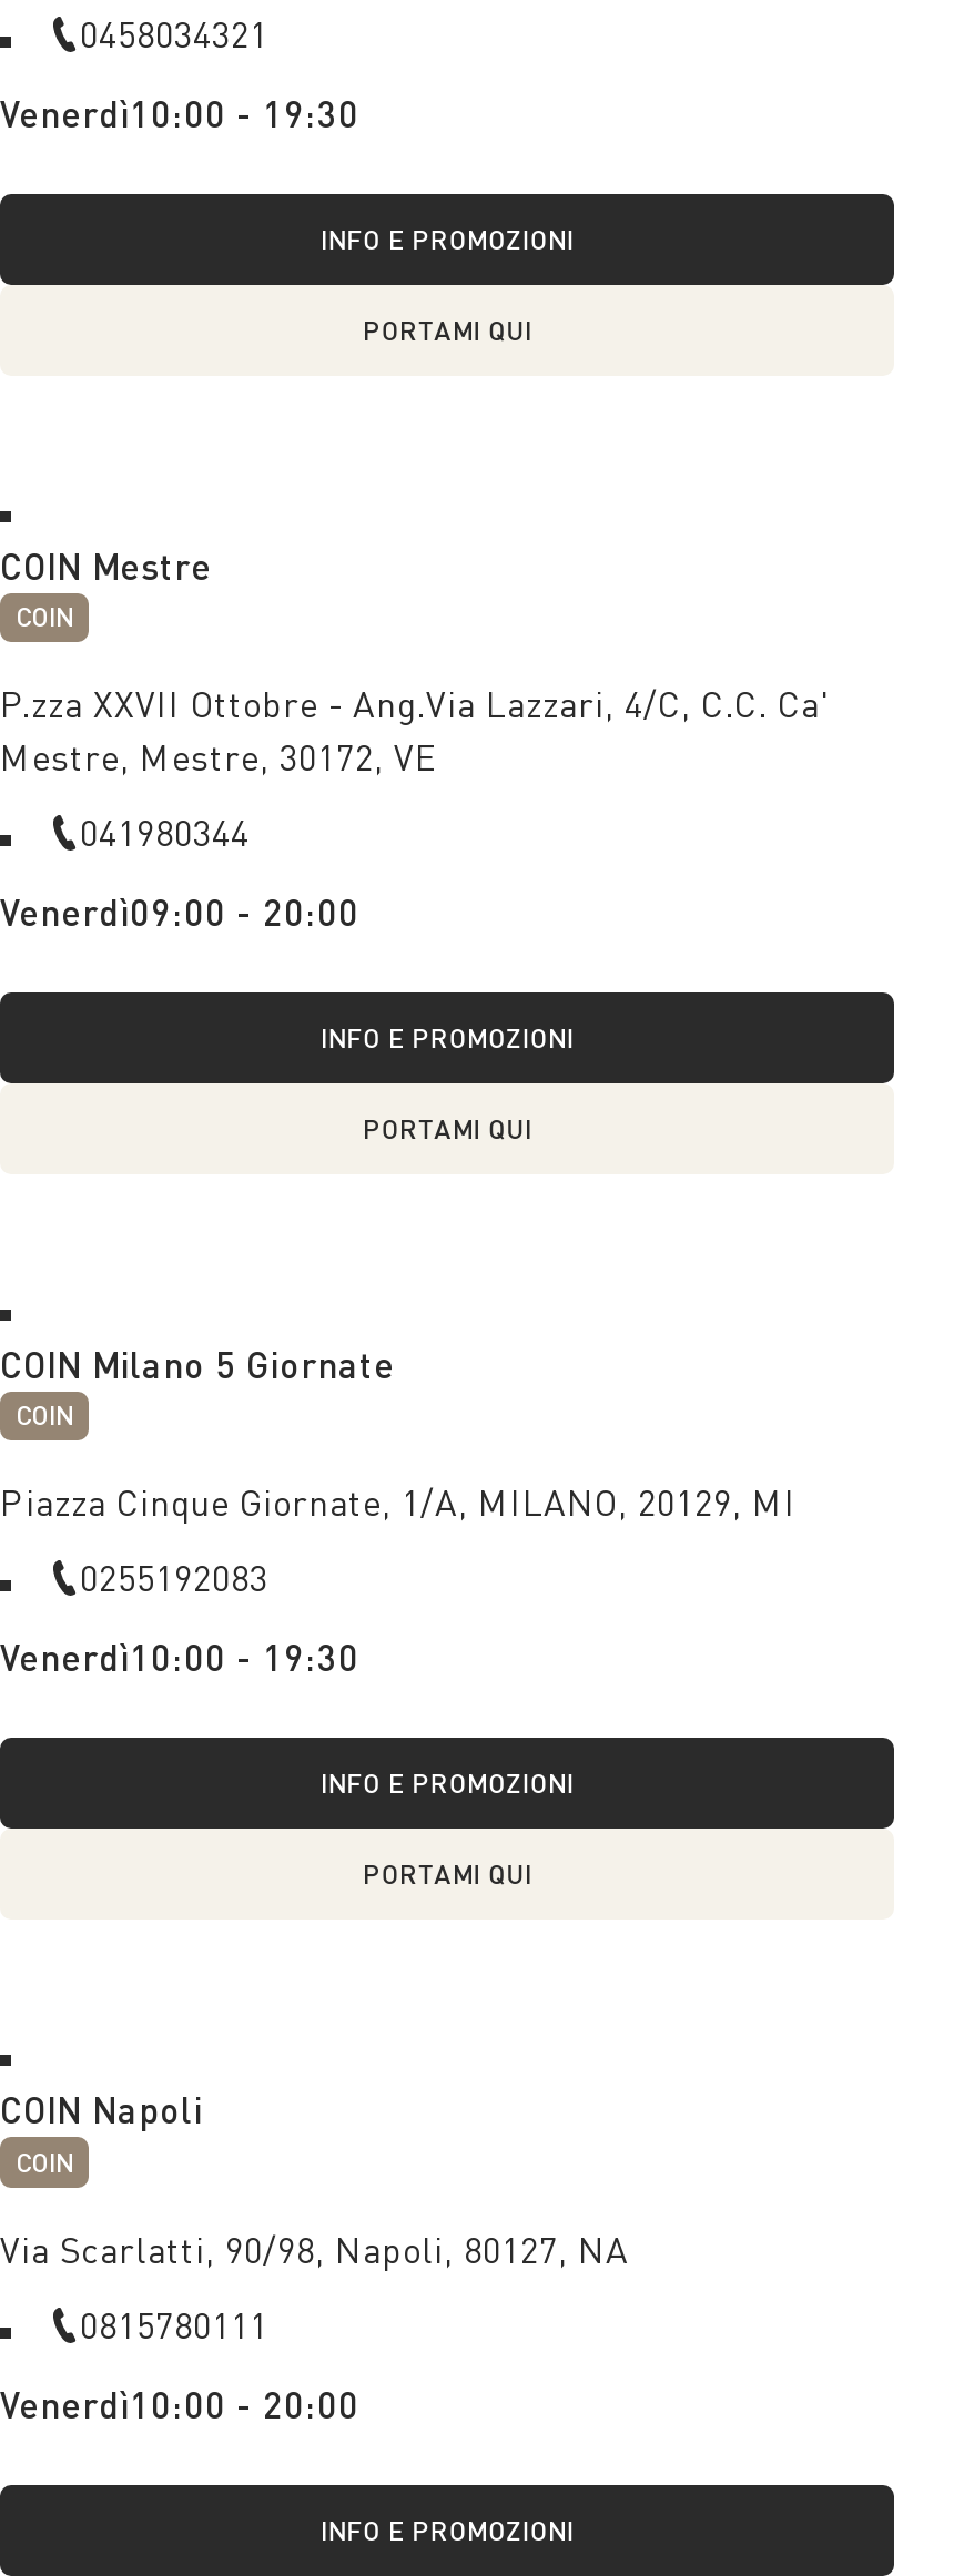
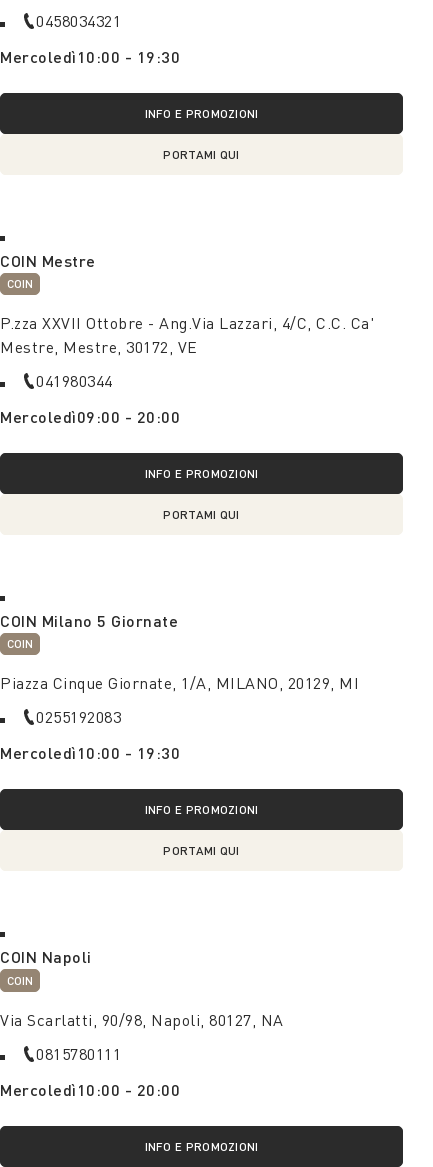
[0,91,359,133] Venerdì10:00 - 19:30 -> [0,47,180,66] Mercoledì10:00 - 19:30
[0,890,359,932] Venerdì09:00 - 20:00 -> [0,407,180,426] Mercoledì09:00 - 20:00
[0,1636,359,1678] Venerdì10:00 - 19:30 -> [0,743,180,762] Mercoledì10:00 - 19:30
[0,2382,359,2425] Venerdì10:00 - 20:00 -> [0,1080,180,1099] Mercoledì10:00 - 20:00

